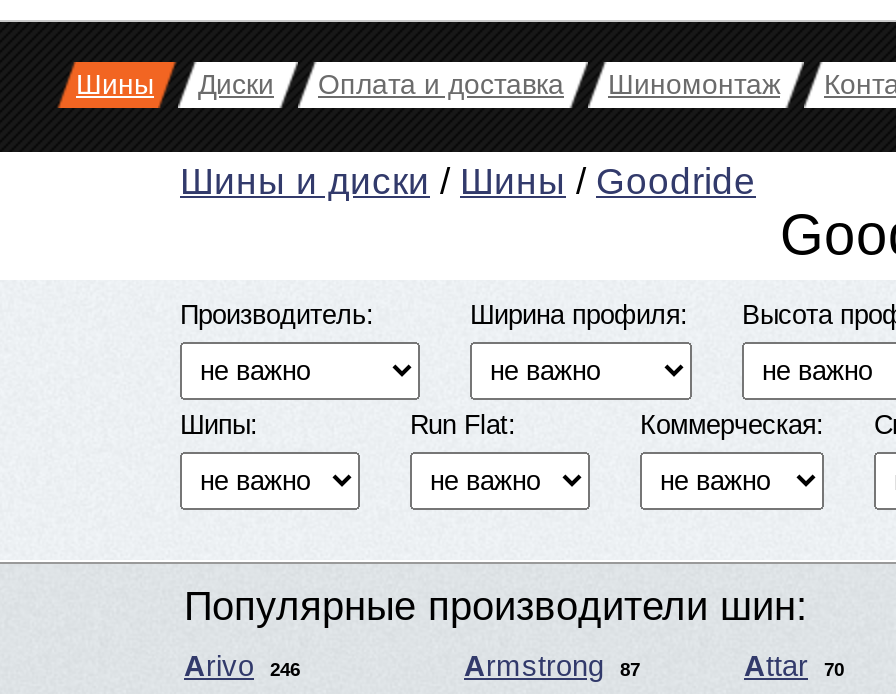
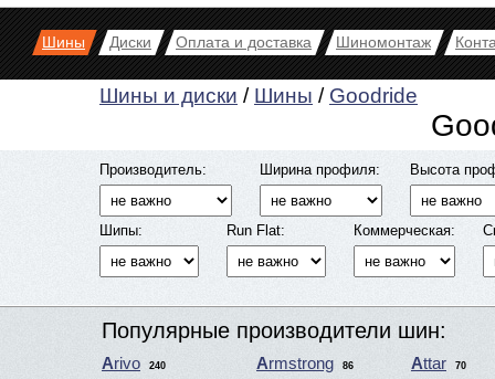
[206,650,300,682] Arivo 246 -> [114,355,166,372] Arivo 240
[486,650,640,682] Armstrong 87 -> [268,355,354,372] Armstrong 86

